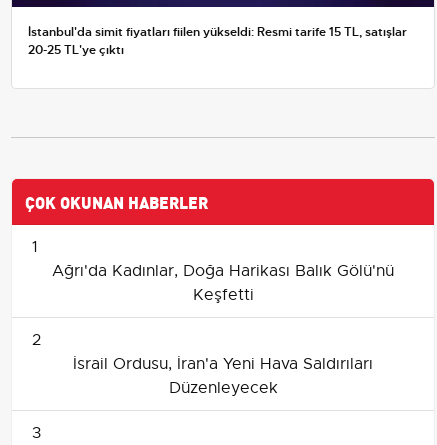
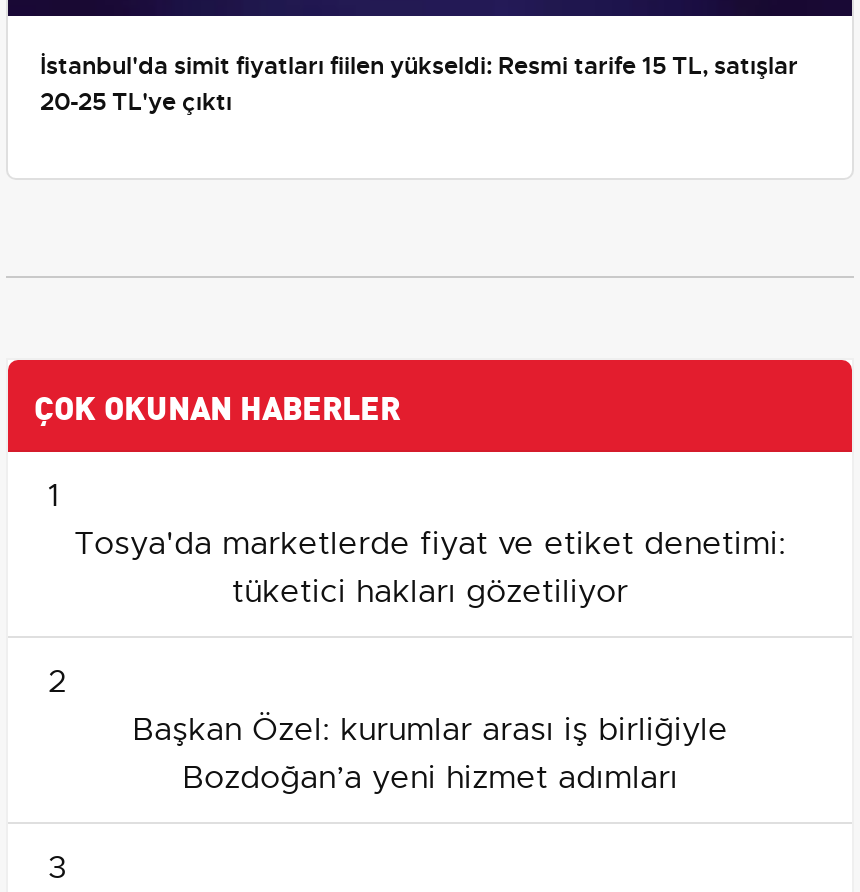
[52,261,394,305] Ağrı'da Kadınlar, Doğa Harikası Balık Gölü'nü | Keşfetti -> [74,524,786,612] Tosya'da marketlerde fiyat ve etiket denetimi: | tüketici hakları gözetiliyor
[73,354,373,398] İsrail Ordusu, İran'a Yeni Hava Saldırıları | Düzenleyecek -> [132,710,728,798] Başkan Özel: kurumlar arası iş birliğiyle | Bozdoğan’a yeni hizmet adımları

